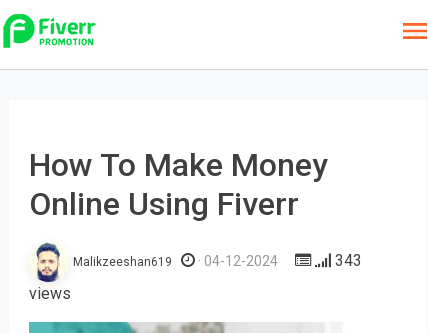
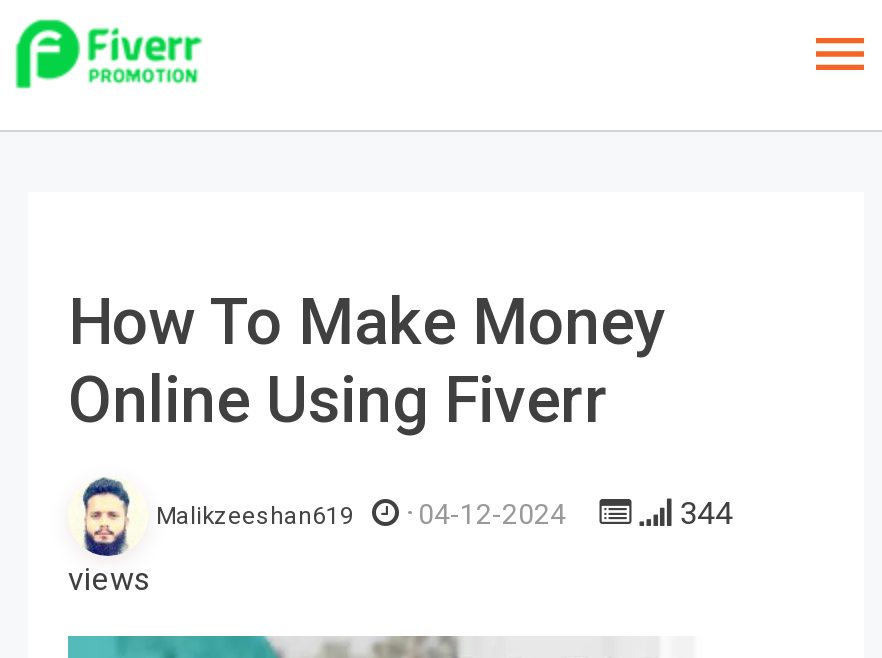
[331,251,362,270] 343 -> [672,494,734,532] 344

